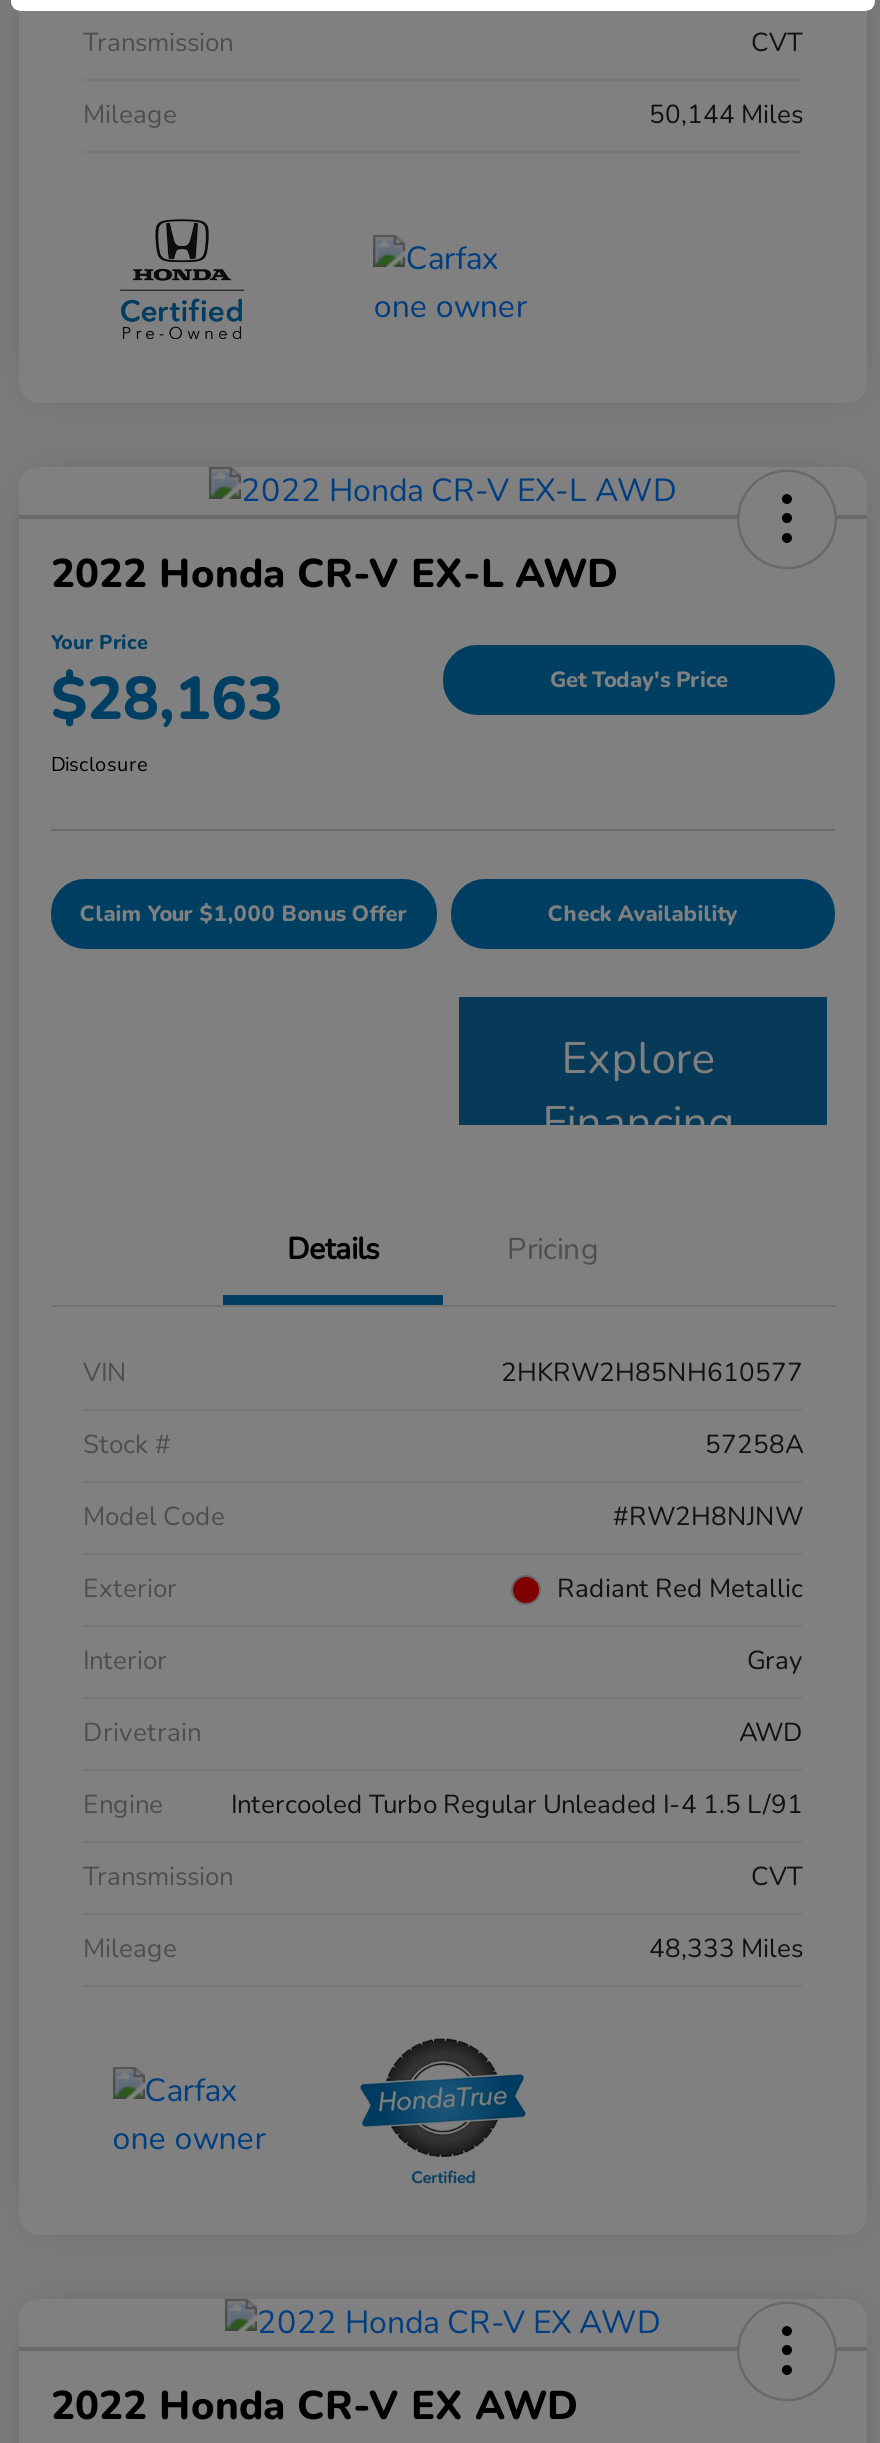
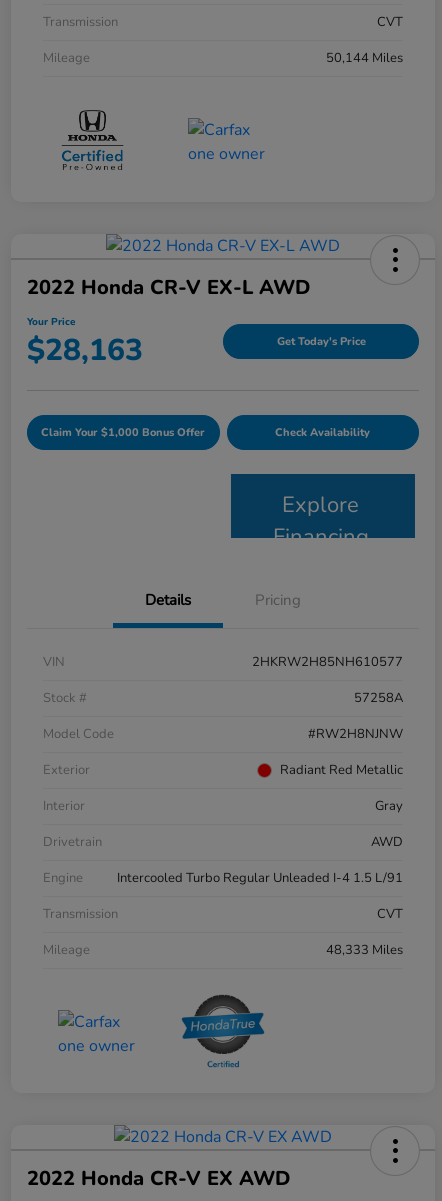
[51,751,147,779] Disclosure -> none

